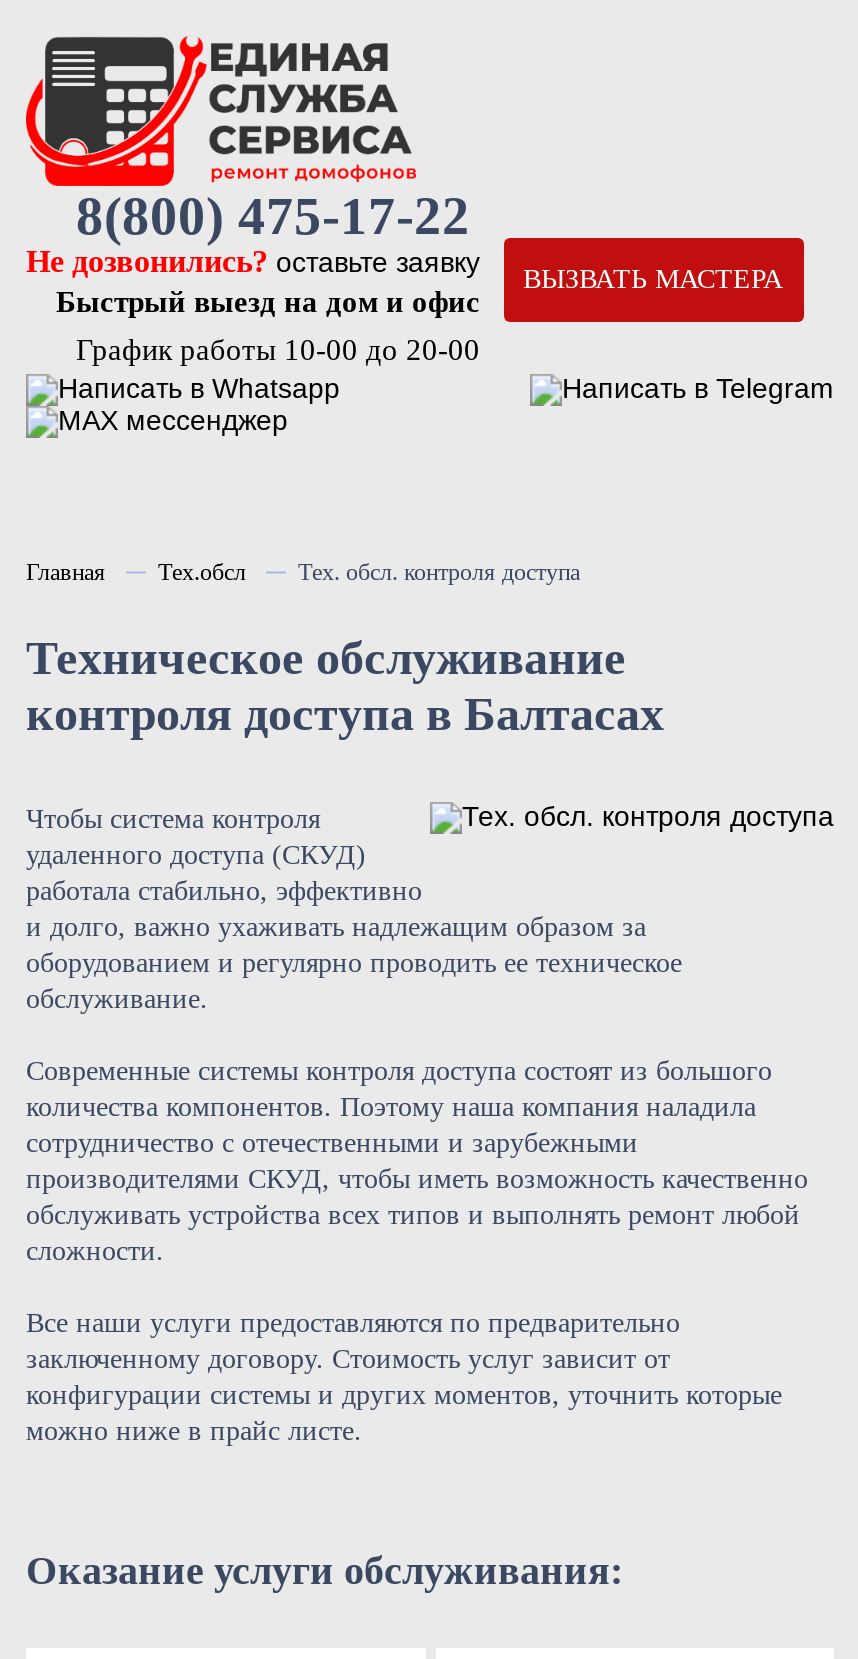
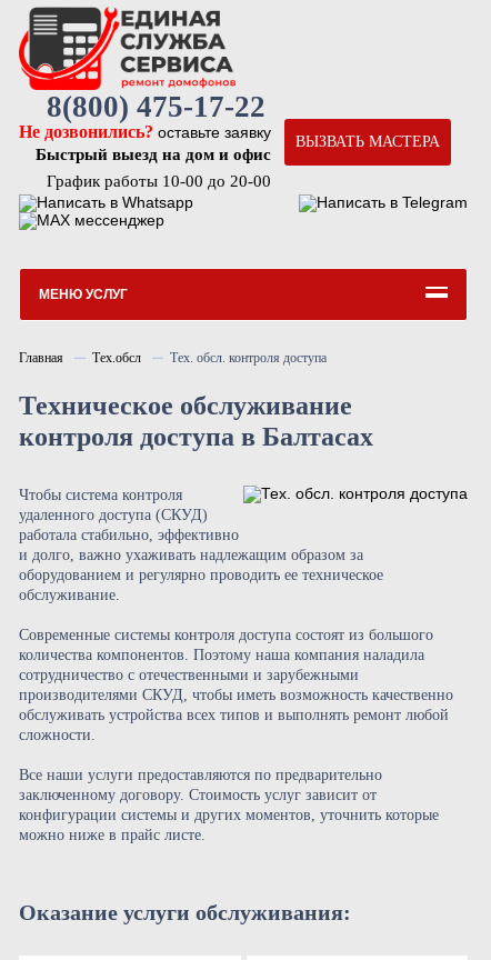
none -> [39,286,128,302] МЕНЮ УСЛУГ

